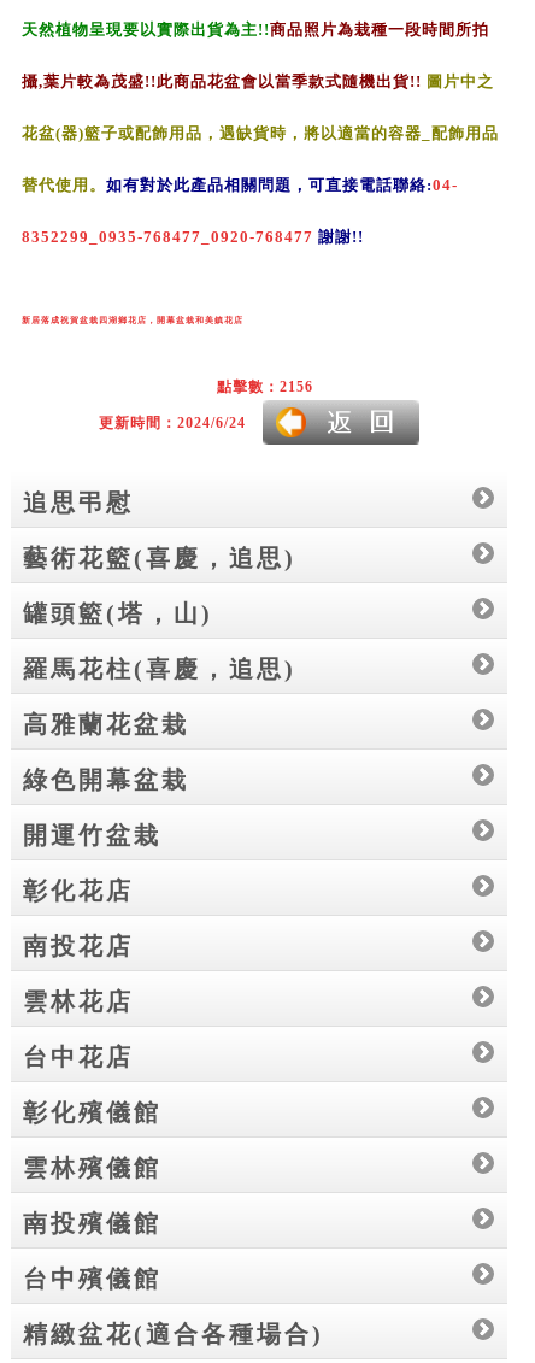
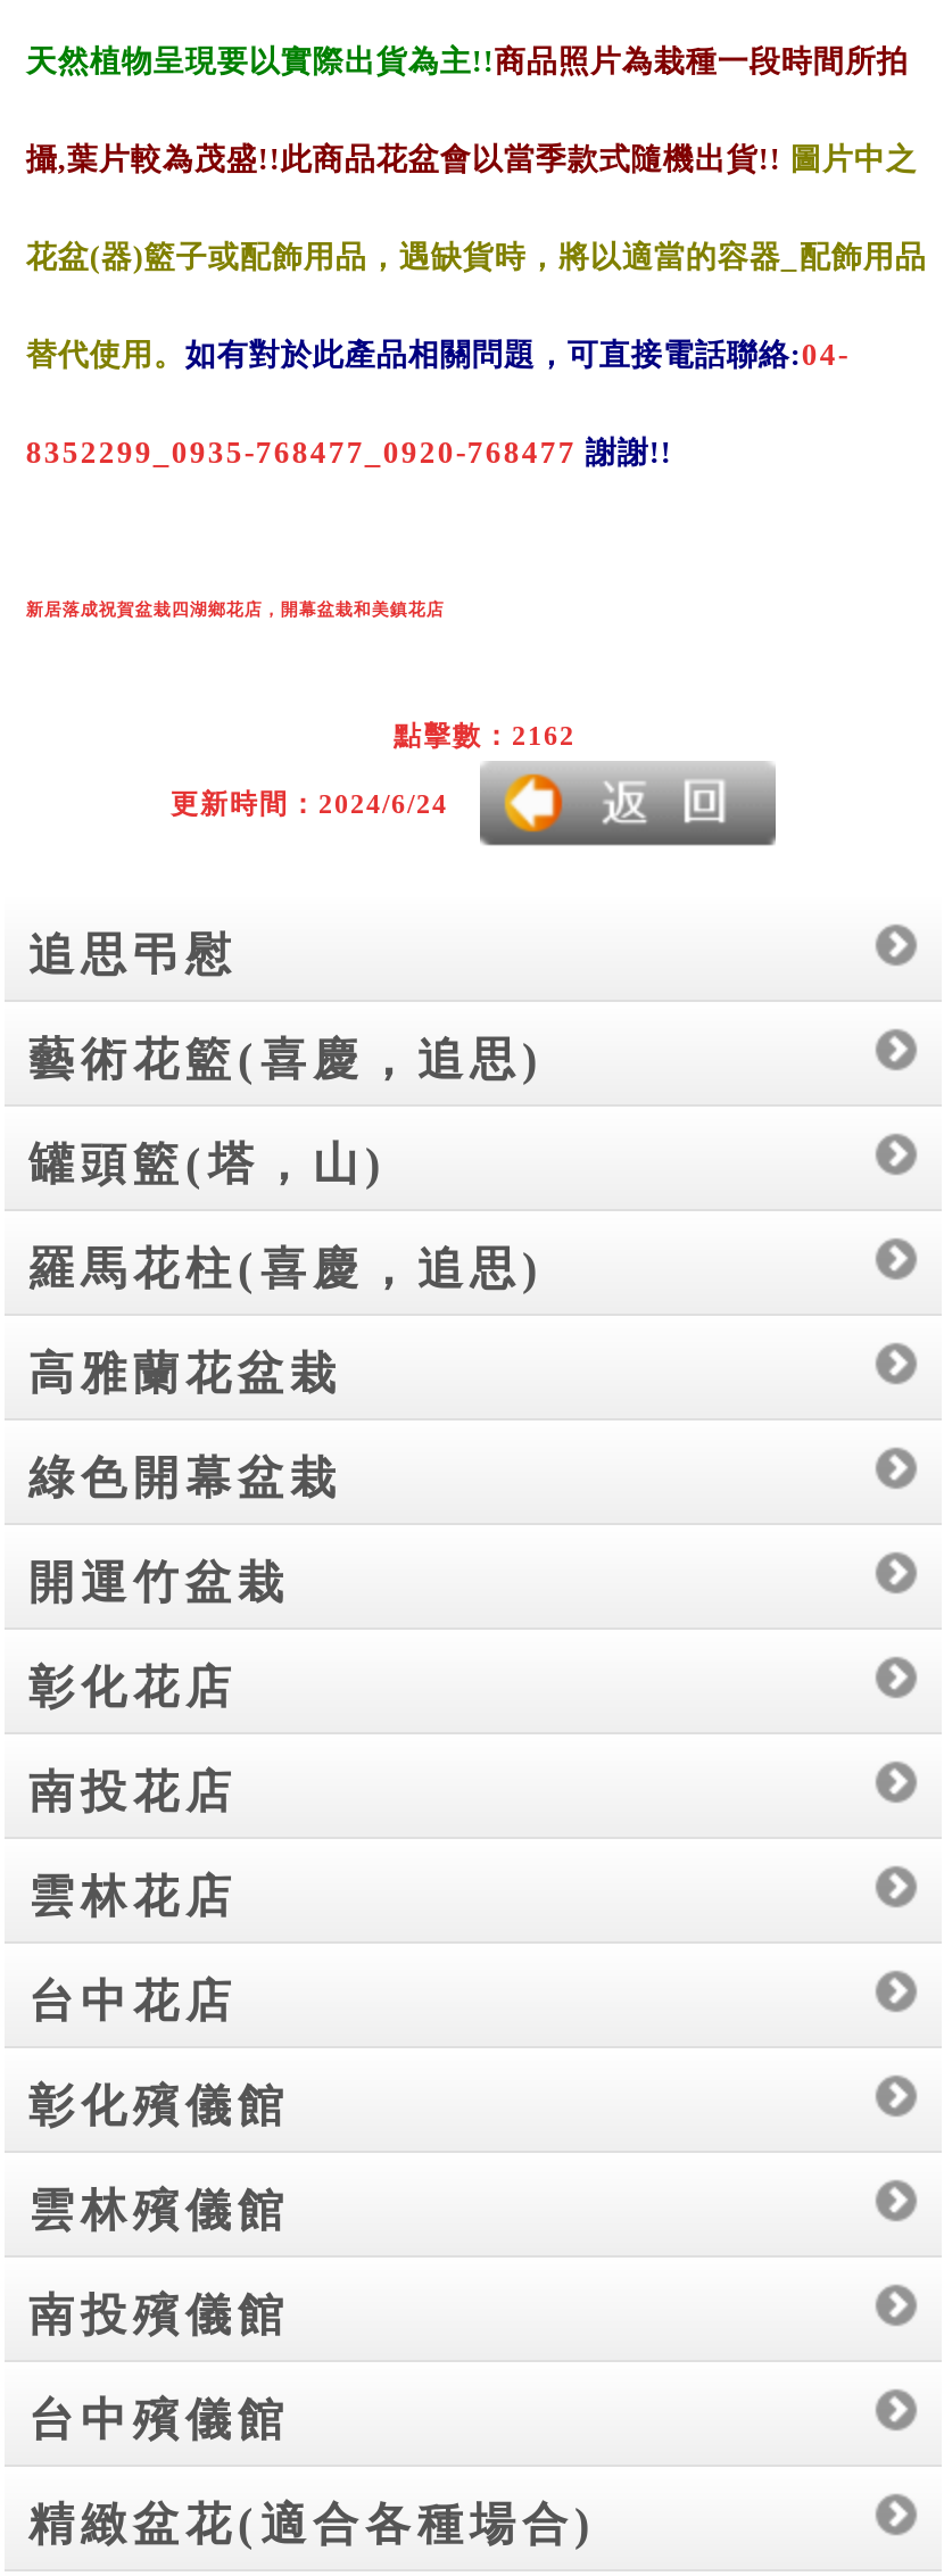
[217,378,313,395] 點擊數：2156 -> [394,719,575,751] 點擊數：2162

